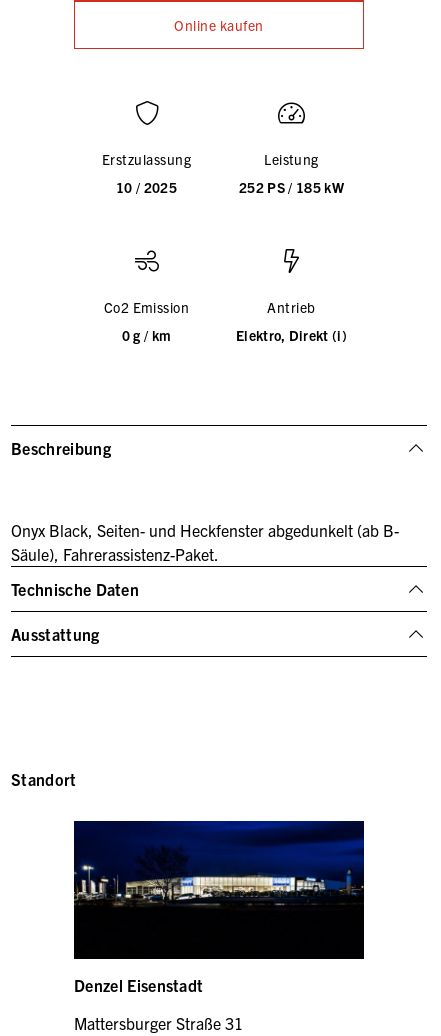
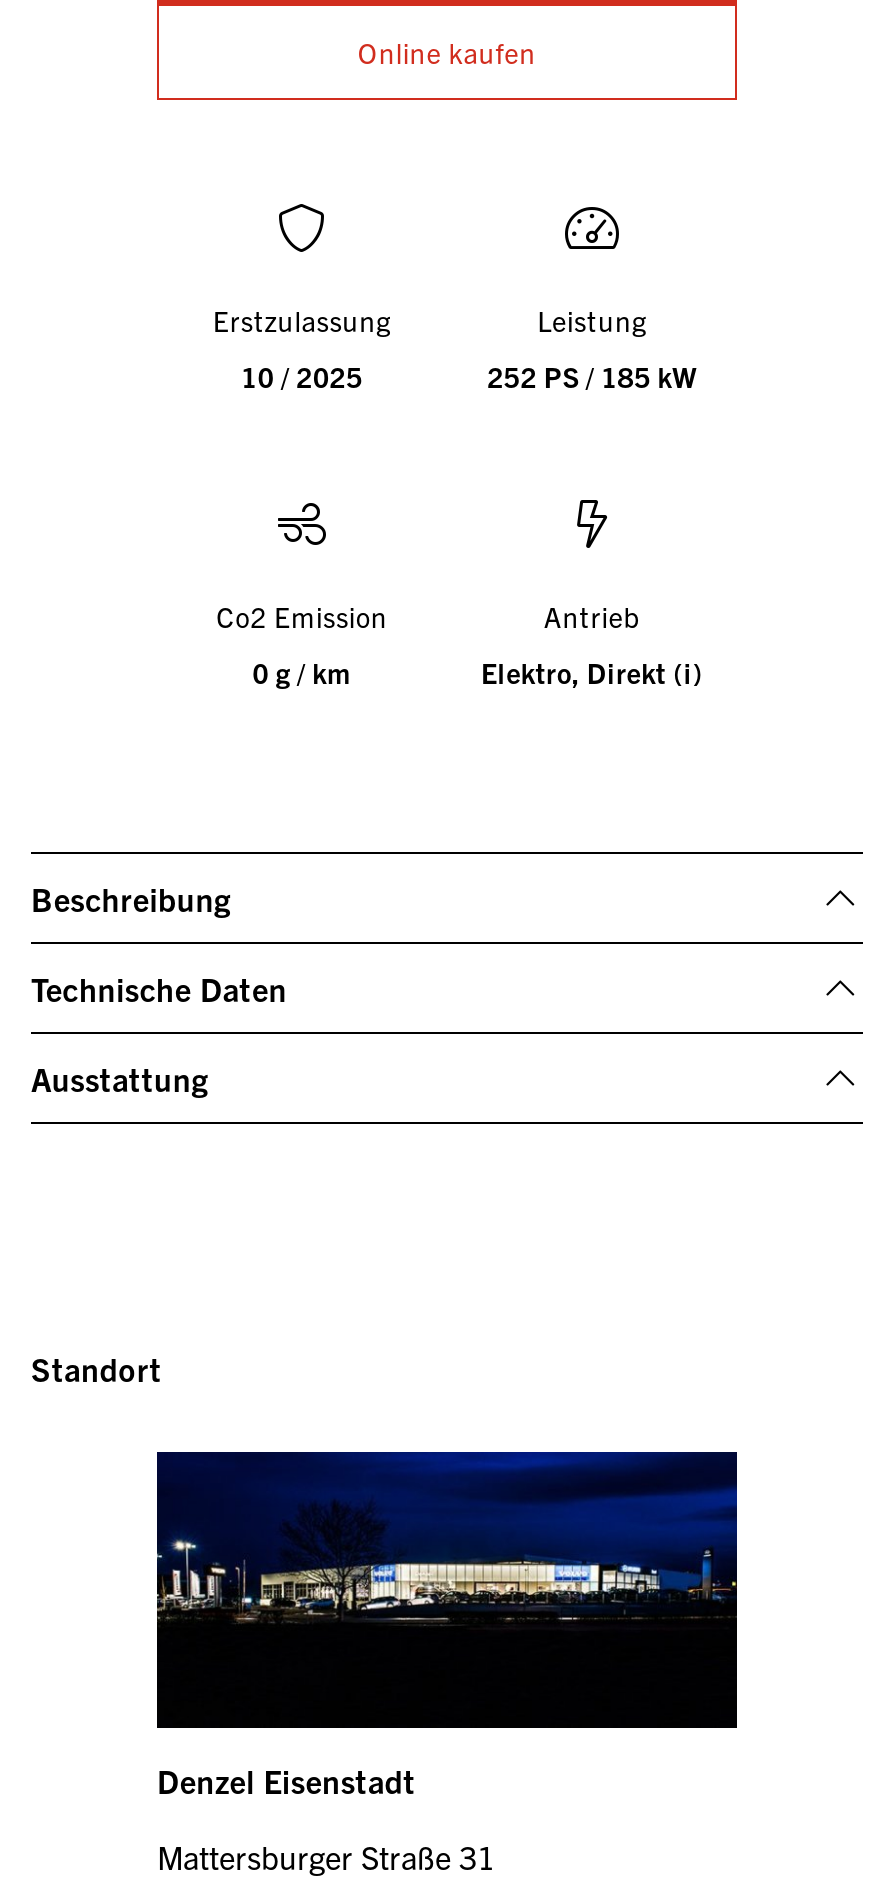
[11,520,399,564] Onyx Black, Seiten- und Heckfenster abgedunkelt (ab B- | Säule), Fahrerassistenz-Paket. -> none

